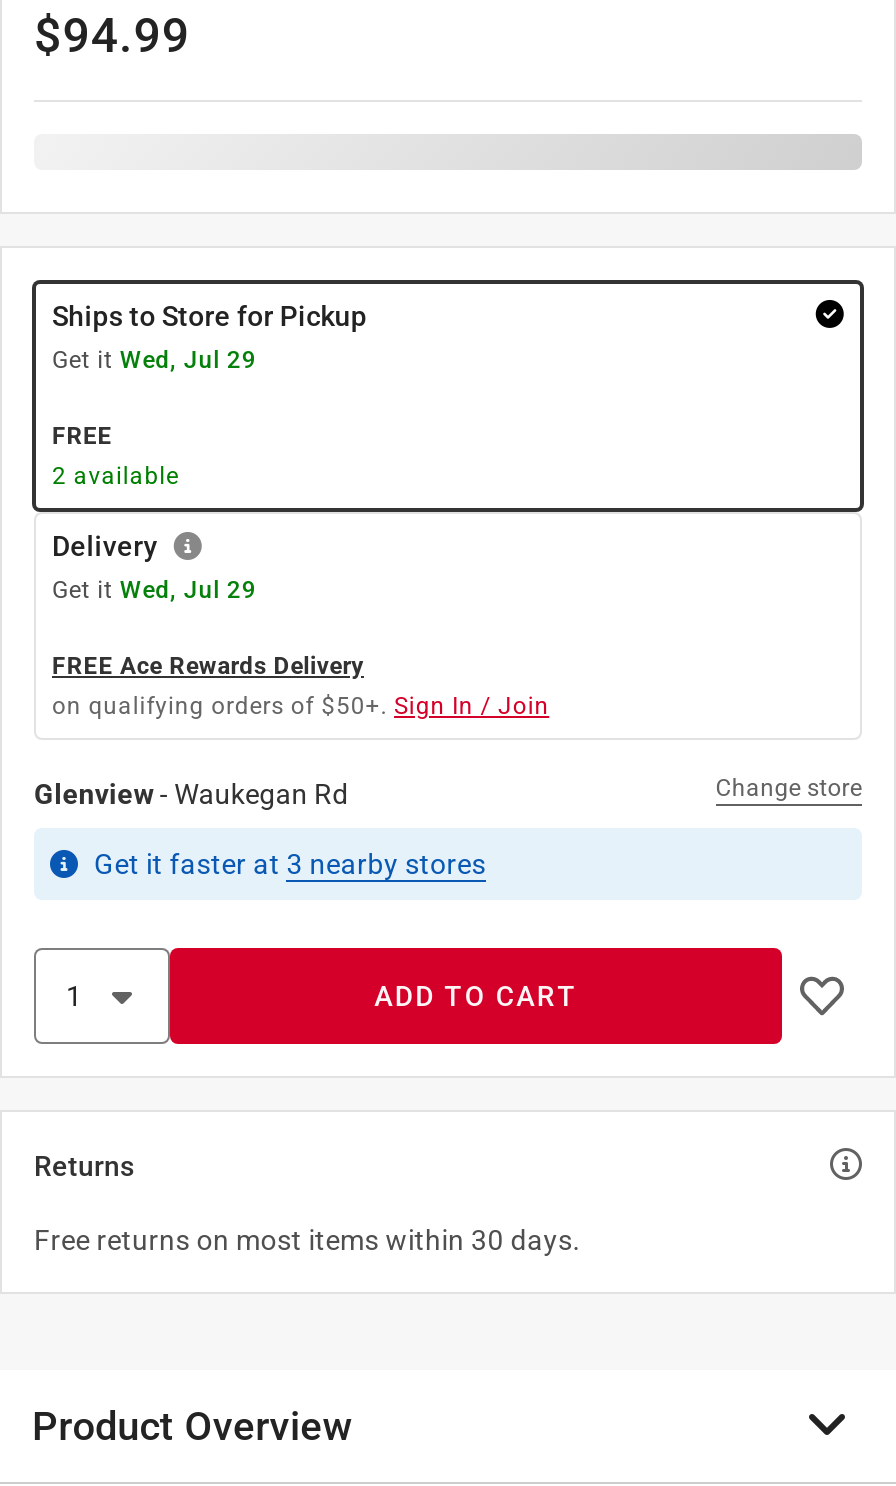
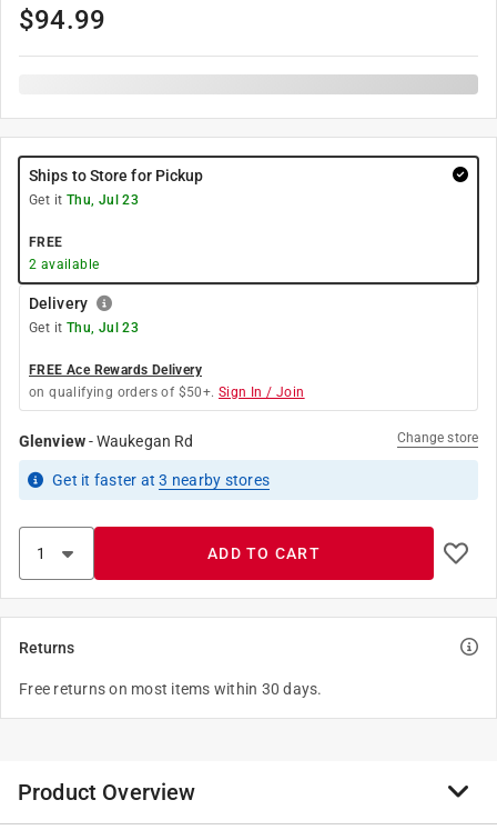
[52,346,256,374] Get it Wed, Jul 29 -> [29,192,139,208] Get it Thu, Jul 23
[52,576,256,604] Get it Wed, Jul 29 -> [29,320,139,336] Get it Thu, Jul 23

